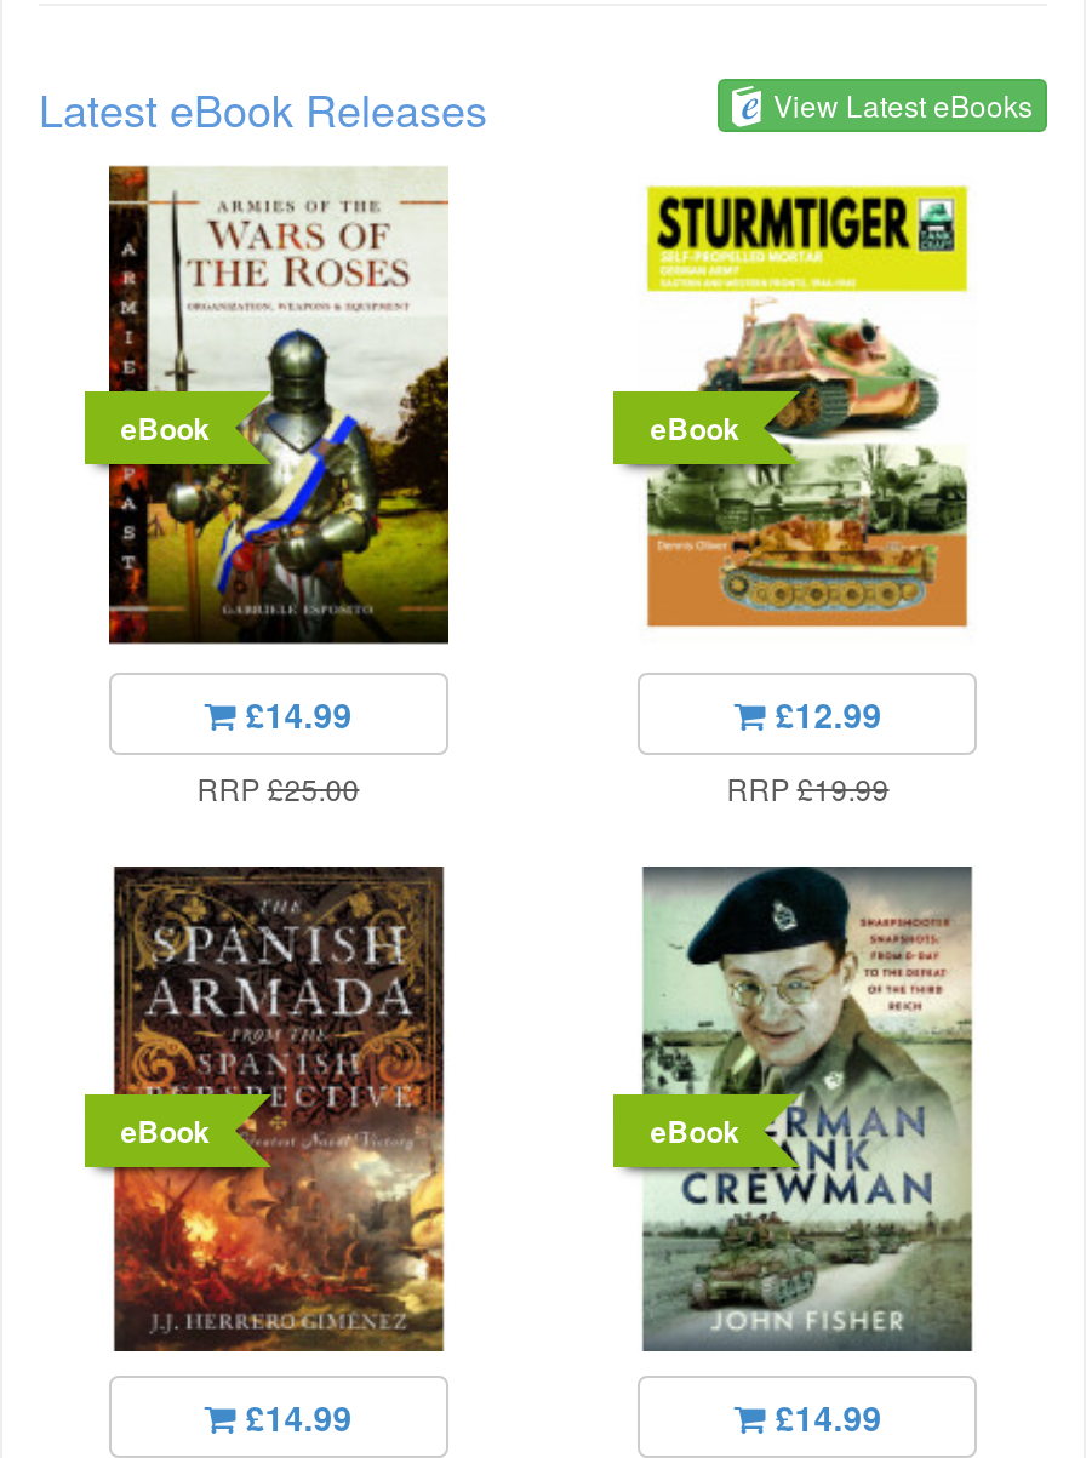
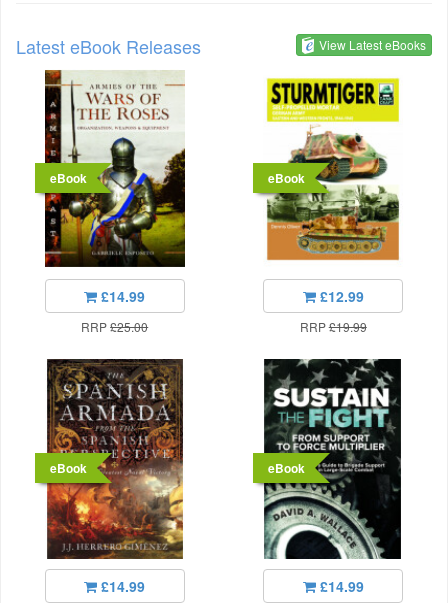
[640,867,974,1354] [image] -> [263,359,402,559] [image]

